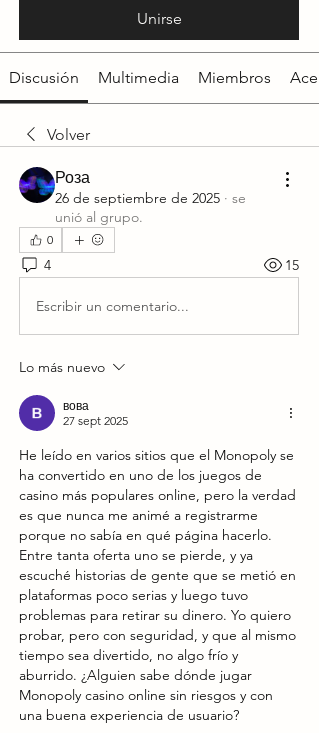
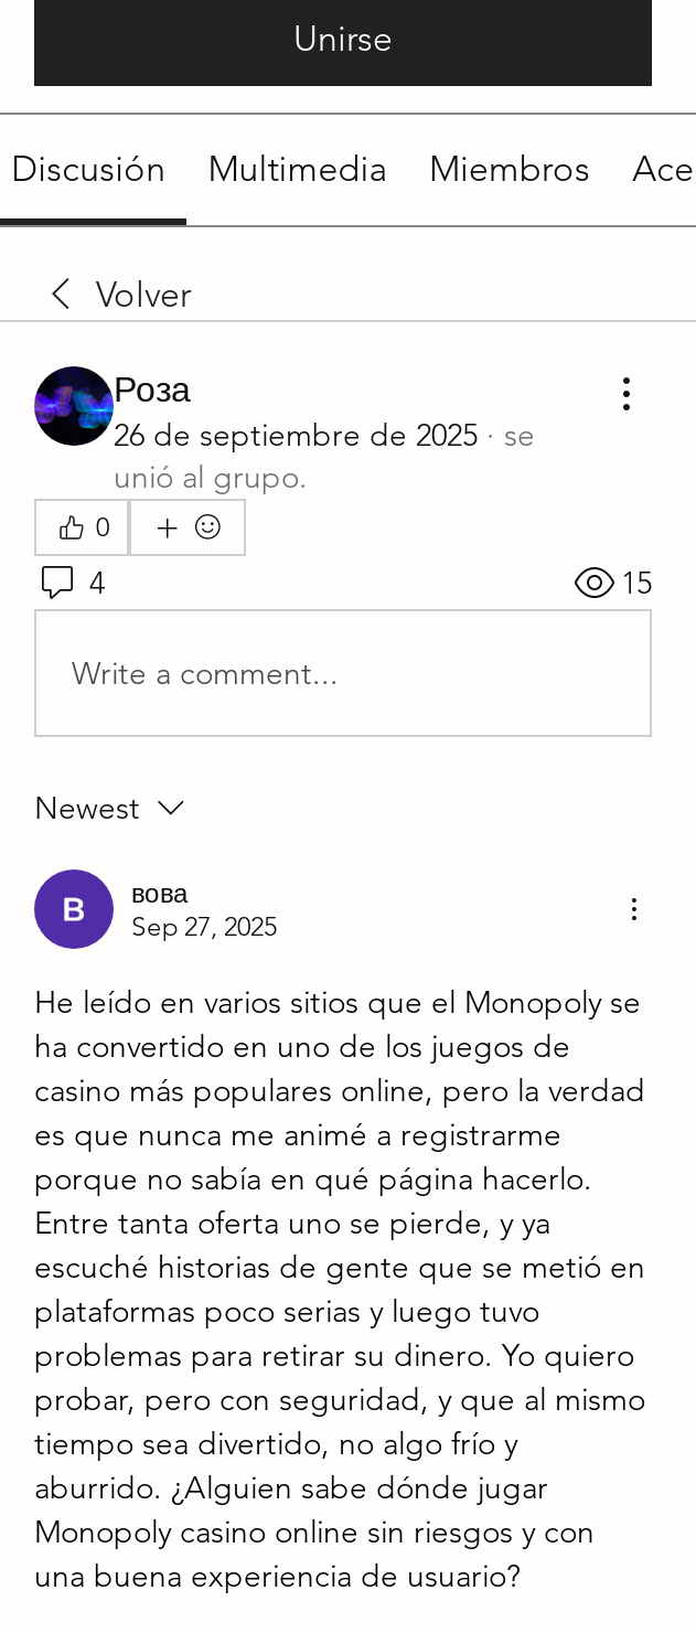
[36,296,189,314] Escribir un comentario... -> [72,652,339,692] Write a comment...
[19,358,105,376] Lo más nuevo -> [34,788,140,828] Newest
[63,413,128,428] 27 sept 2025 -> [131,909,277,942] Sep 27, 2025

